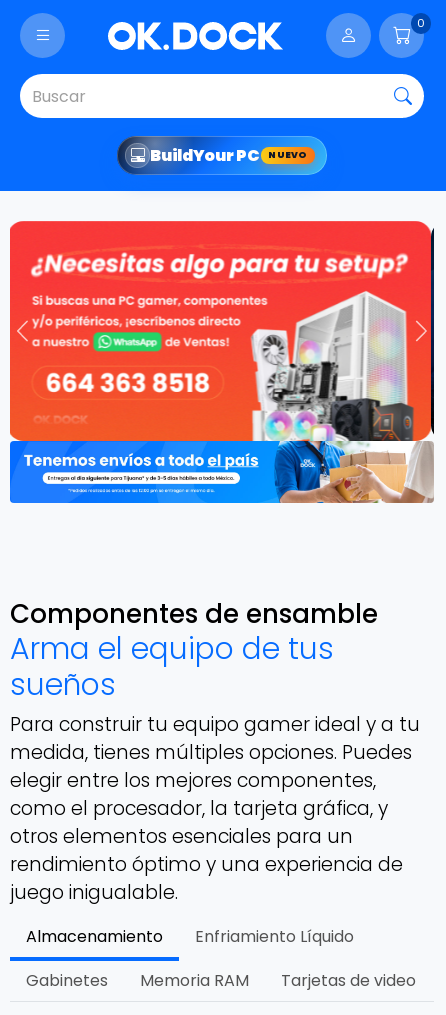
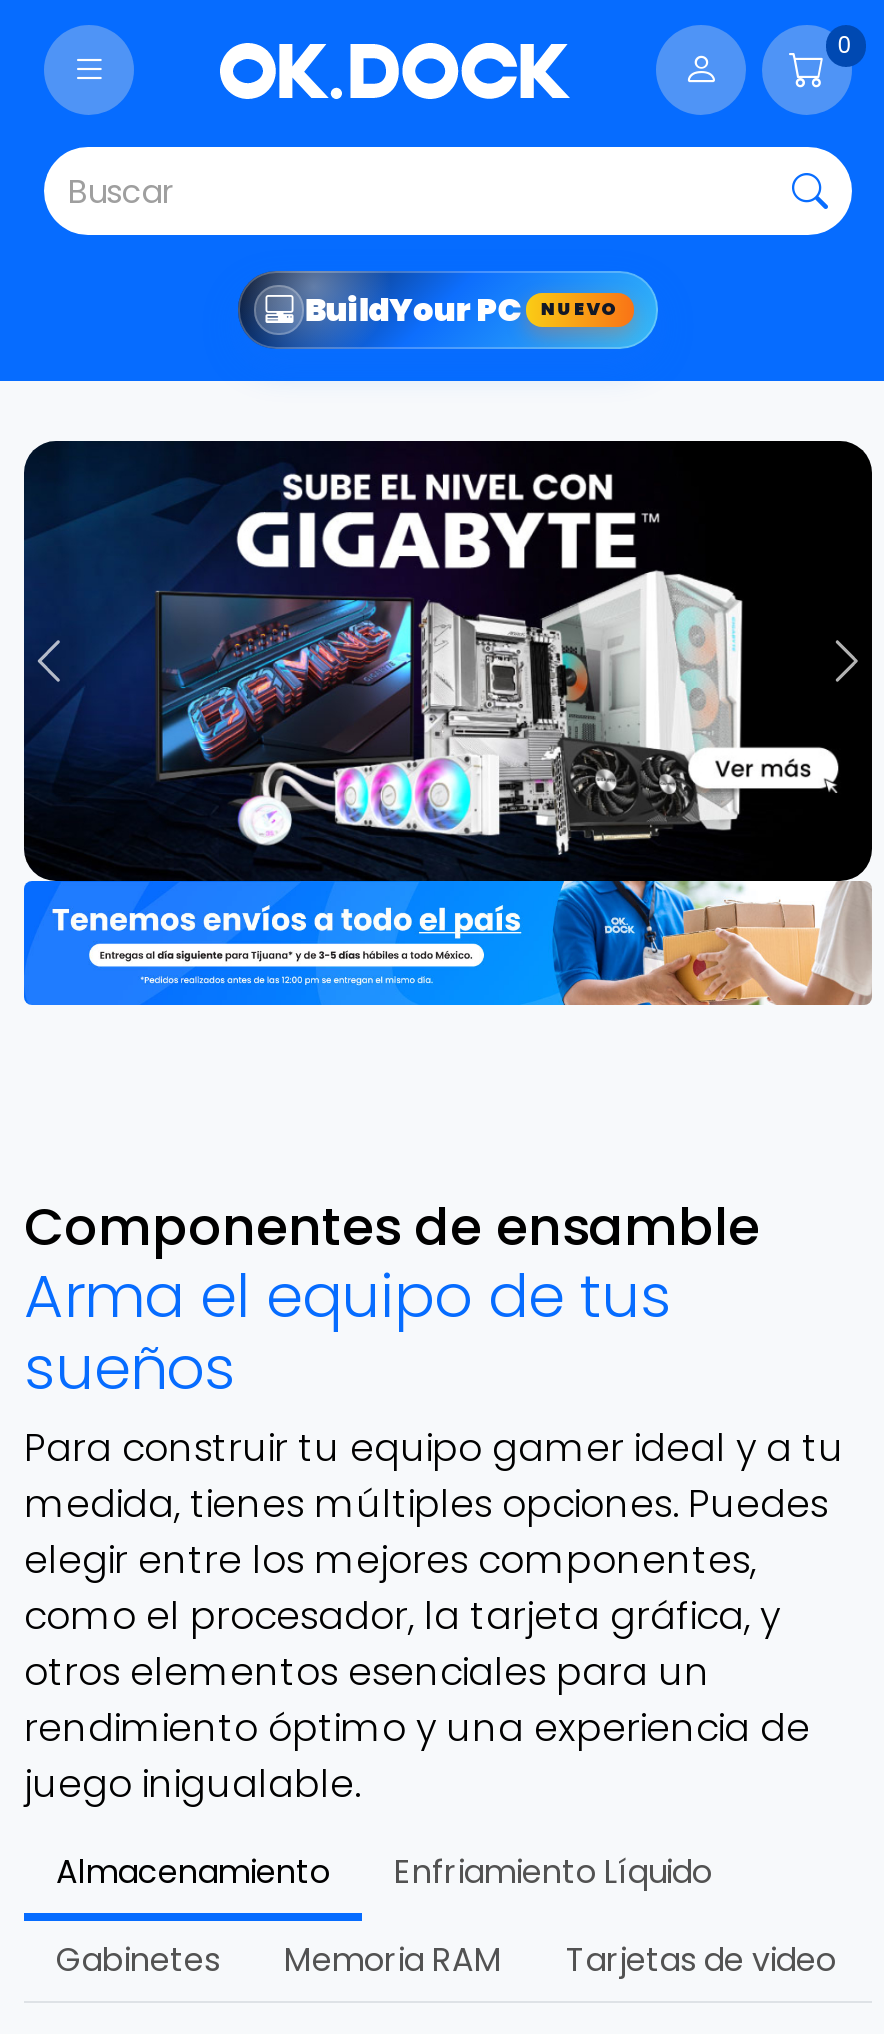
[9,220,434,442] [image] -> [22,439,872,883] [image]

